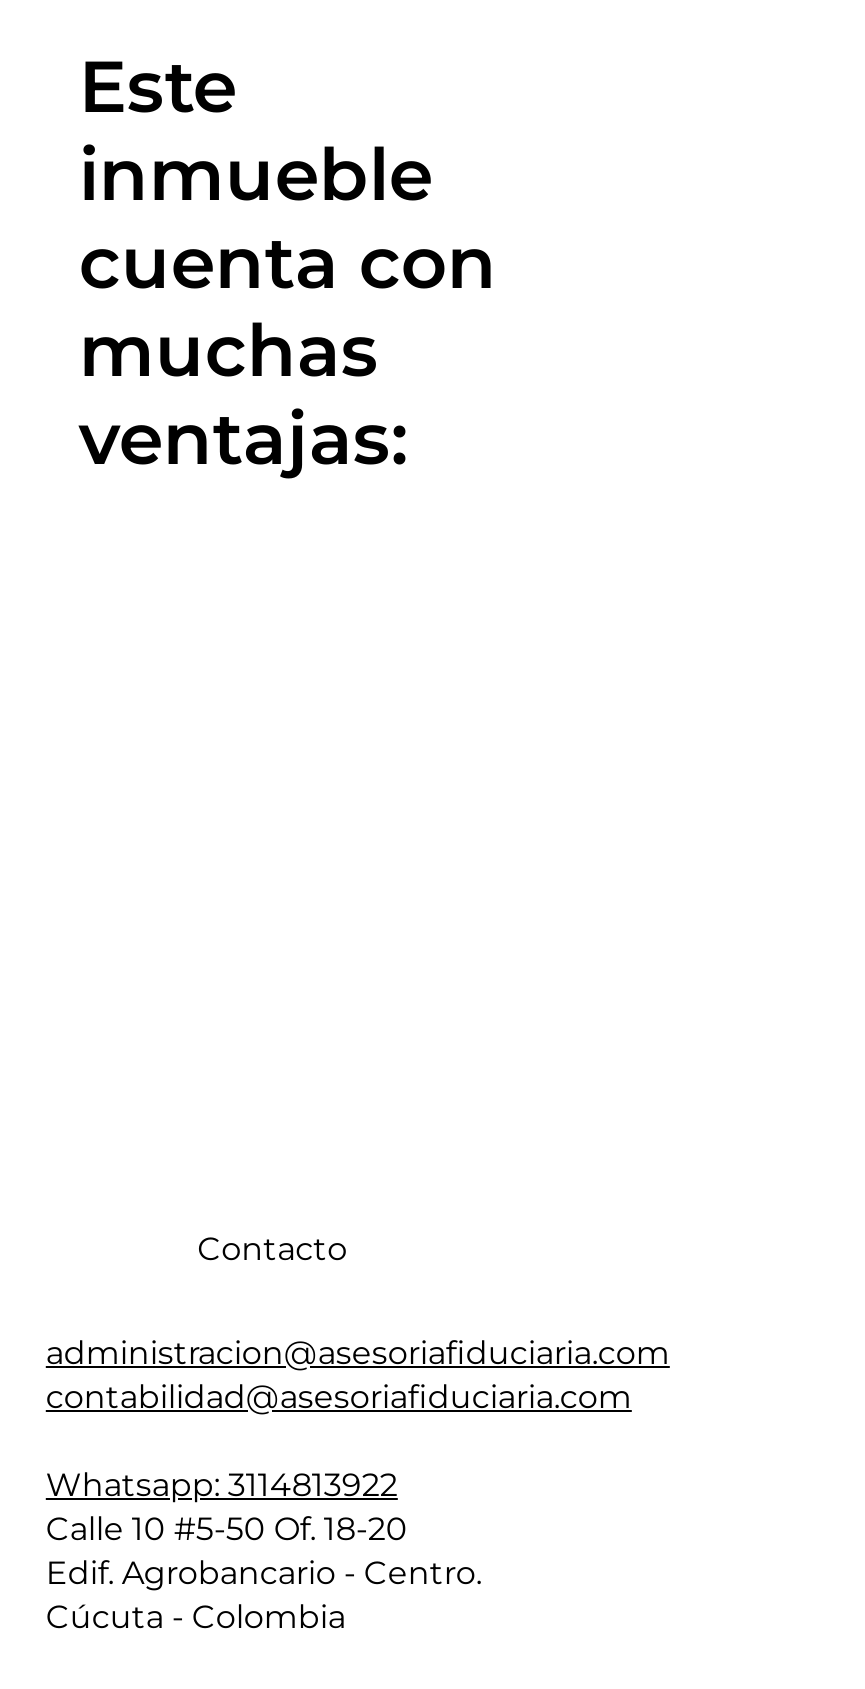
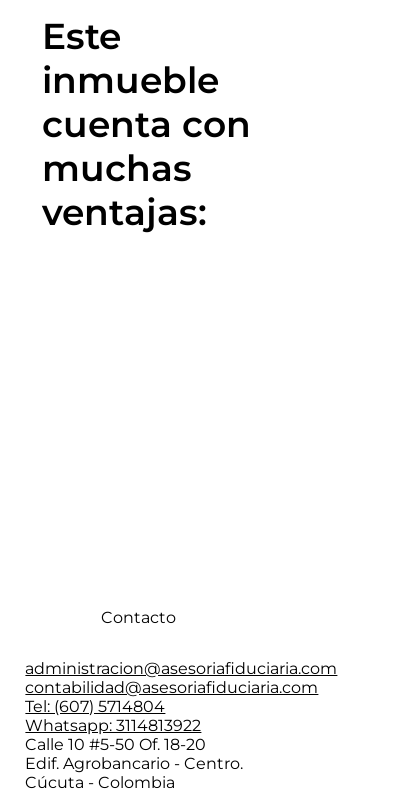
none -> [25,697,165,716] Tel: (607) 5714804

